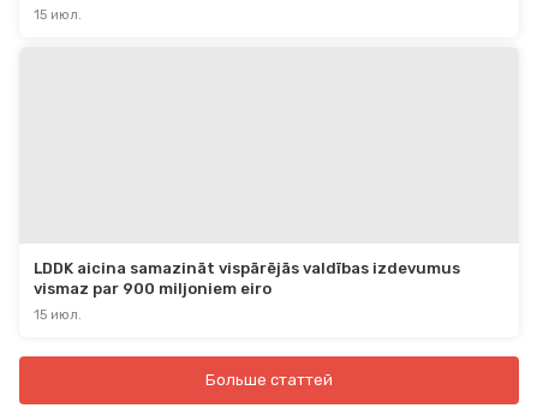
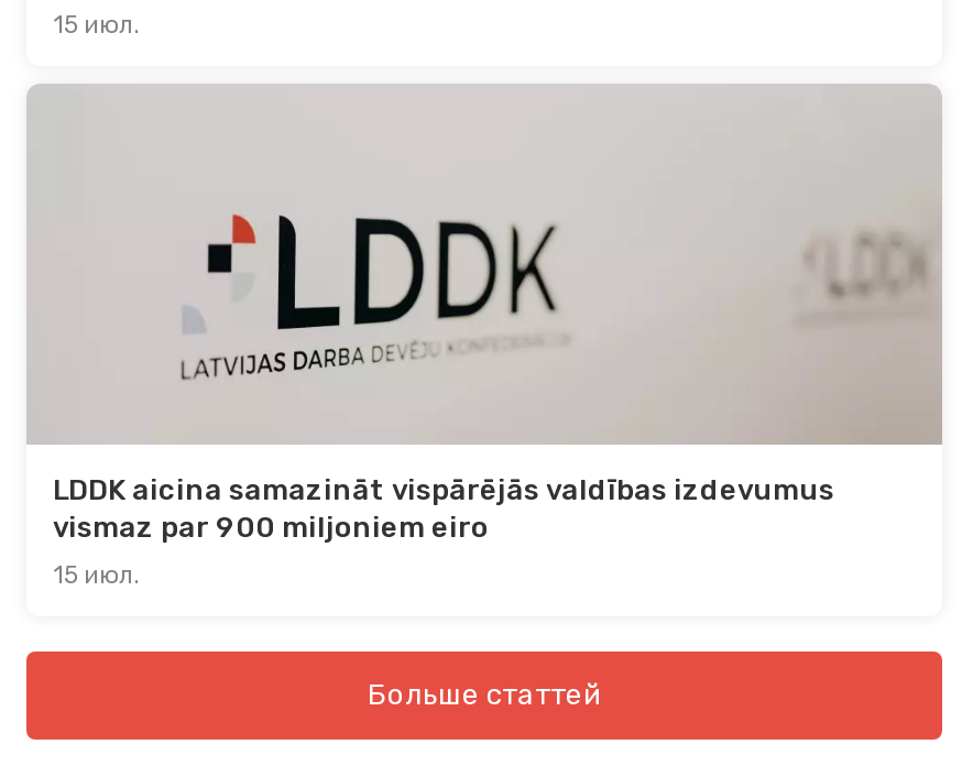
none -> [29,86,942,445] [image]

